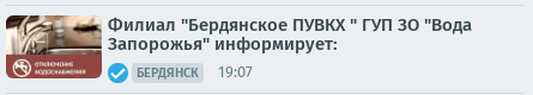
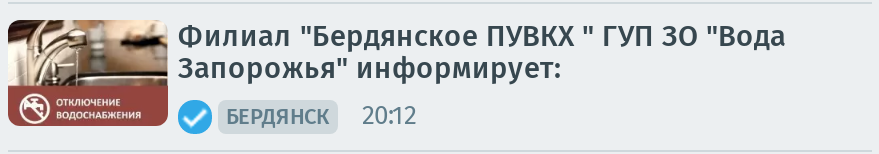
[137,63,253,81] БЕРДЯНСК 19:07 -> [226,101,416,131] БЕРДЯНСК 20:12

